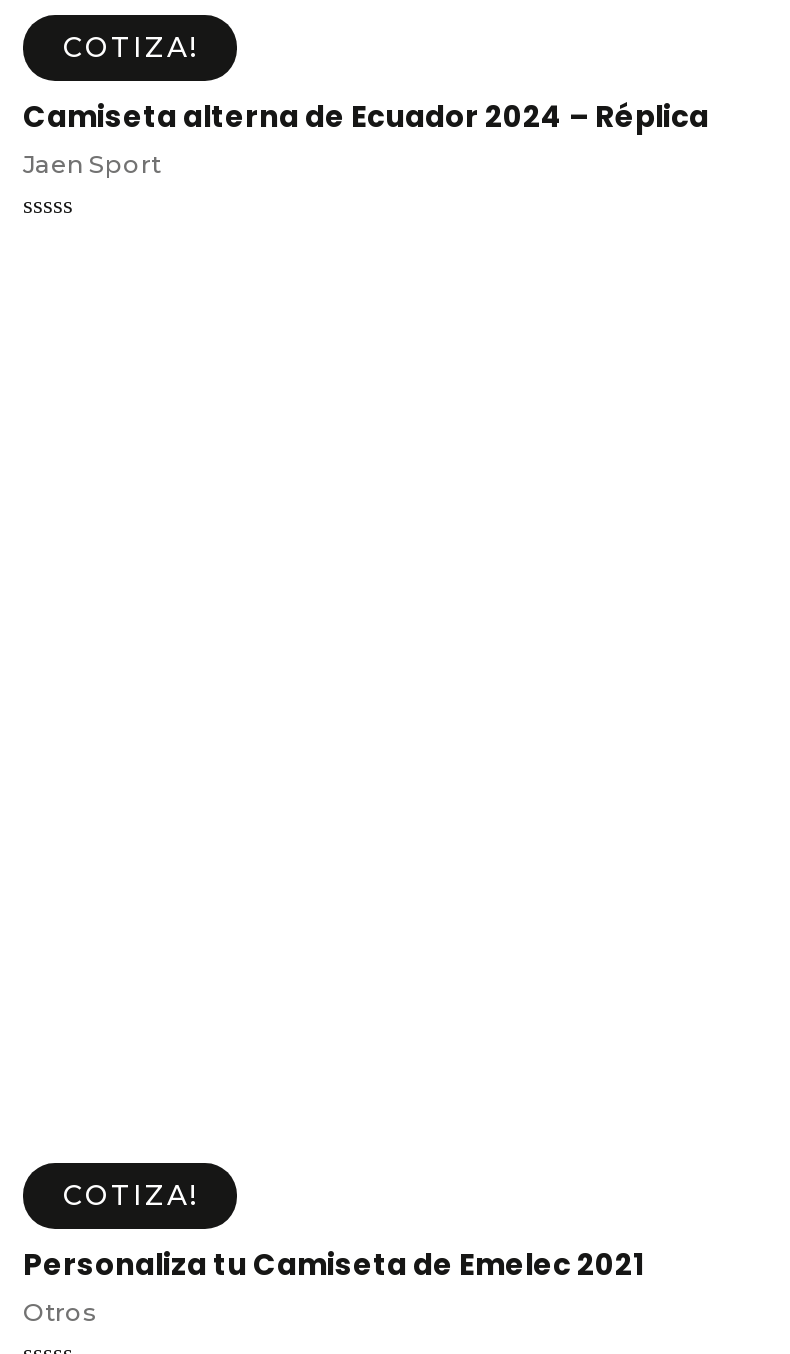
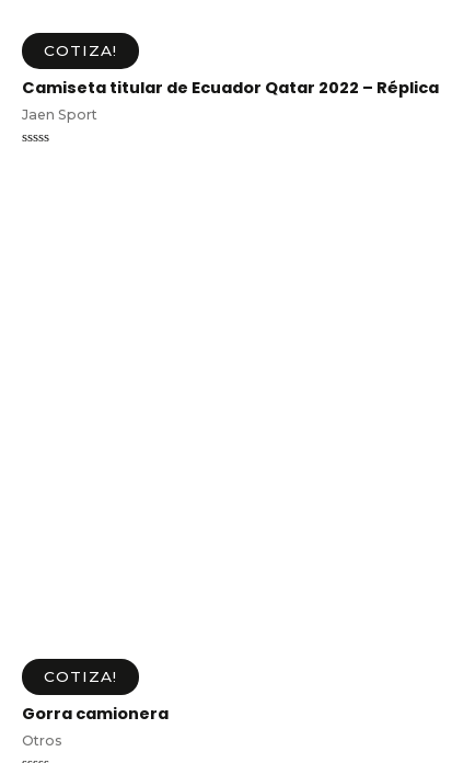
[23,96,709,136] Camiseta alterna de Ecuador 2024 – Réplica -> [22,77,439,99] Camiseta titular de Ecuador Qatar 2022 – Réplica
[23,1244,645,1284] Personaliza tu Camiseta de Emelec 2021 -> [22,703,169,725] Gorra camionera

